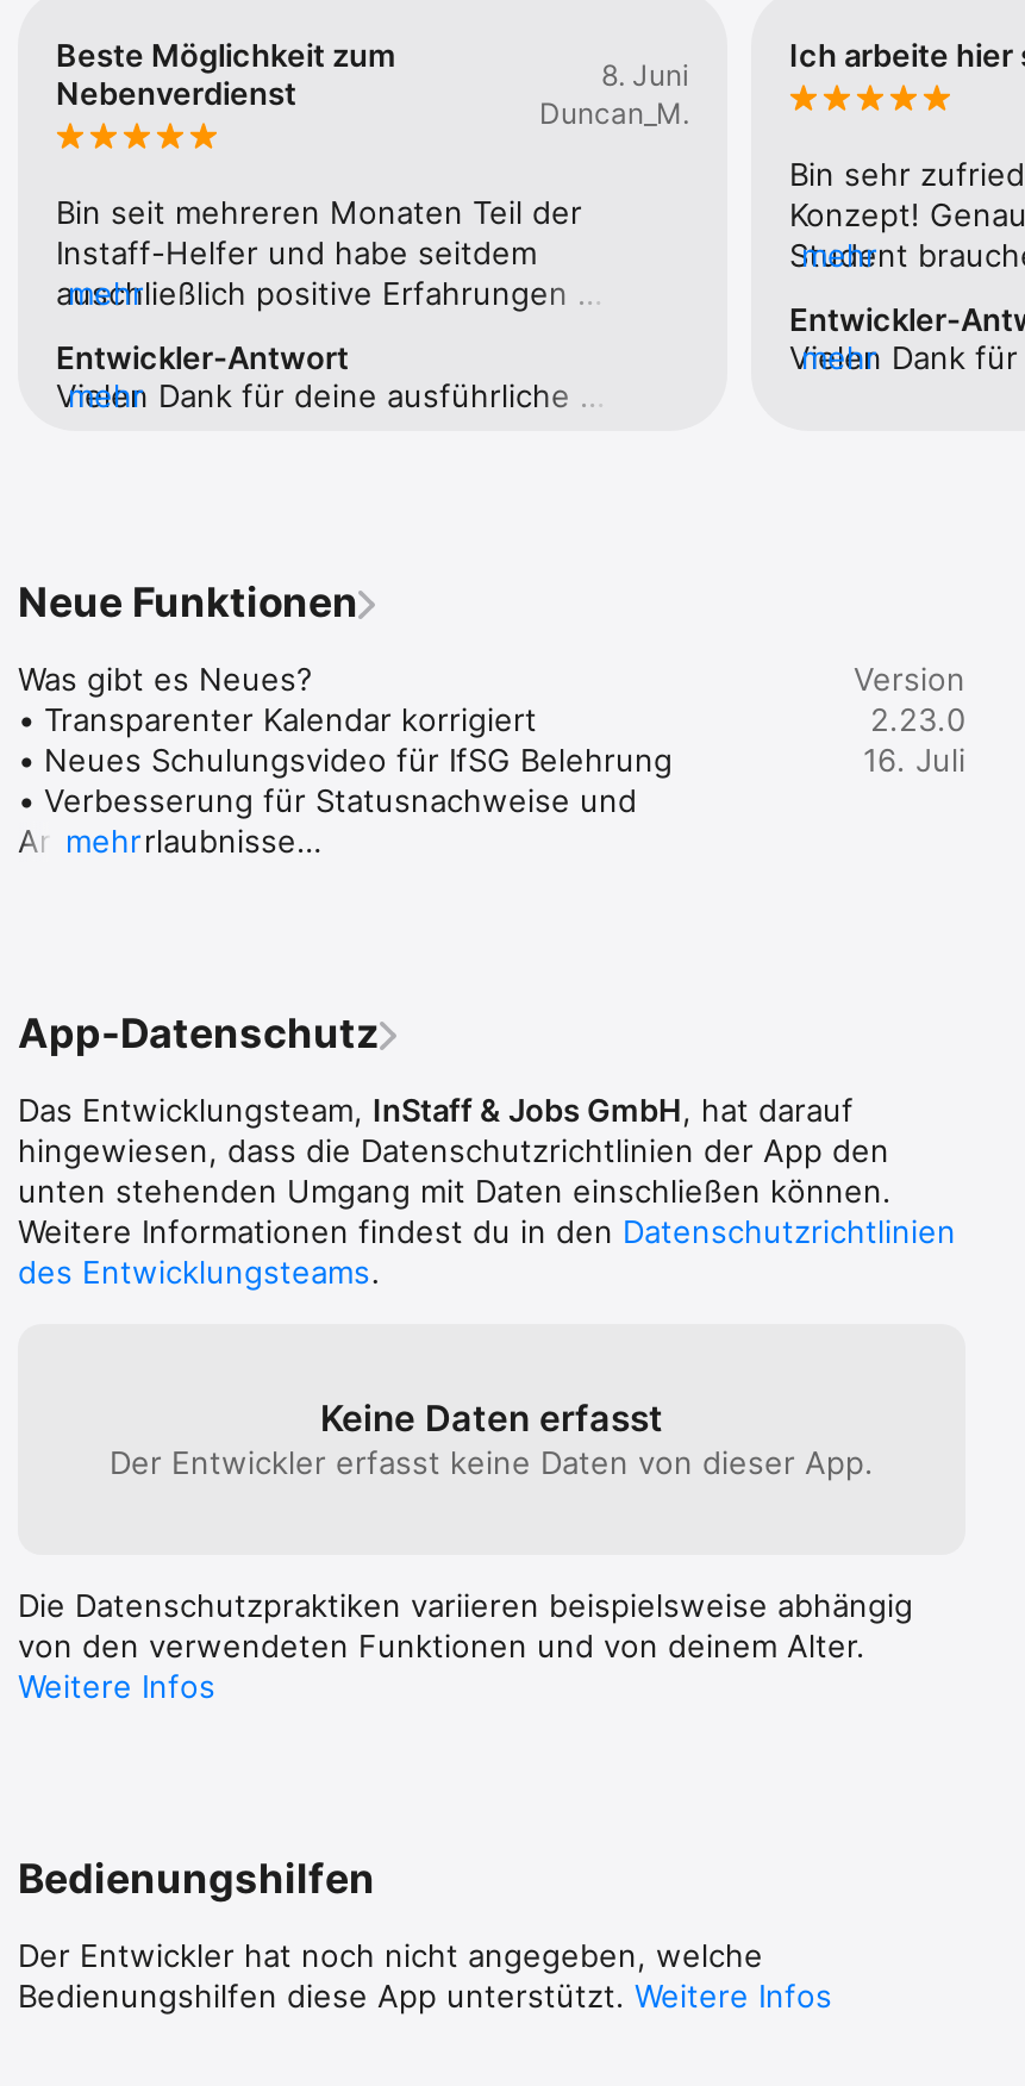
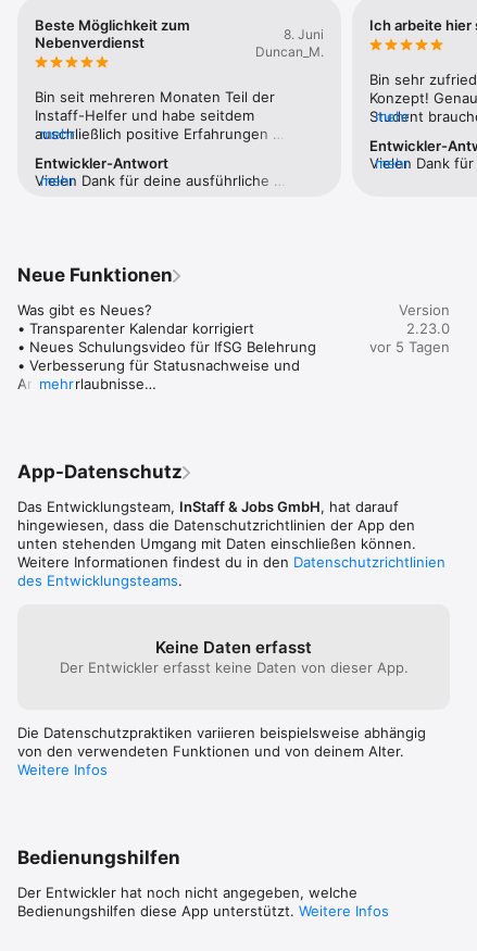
[863,740,965,778] 16. Juli -> [369,338,450,355] vor 5 Tagen

